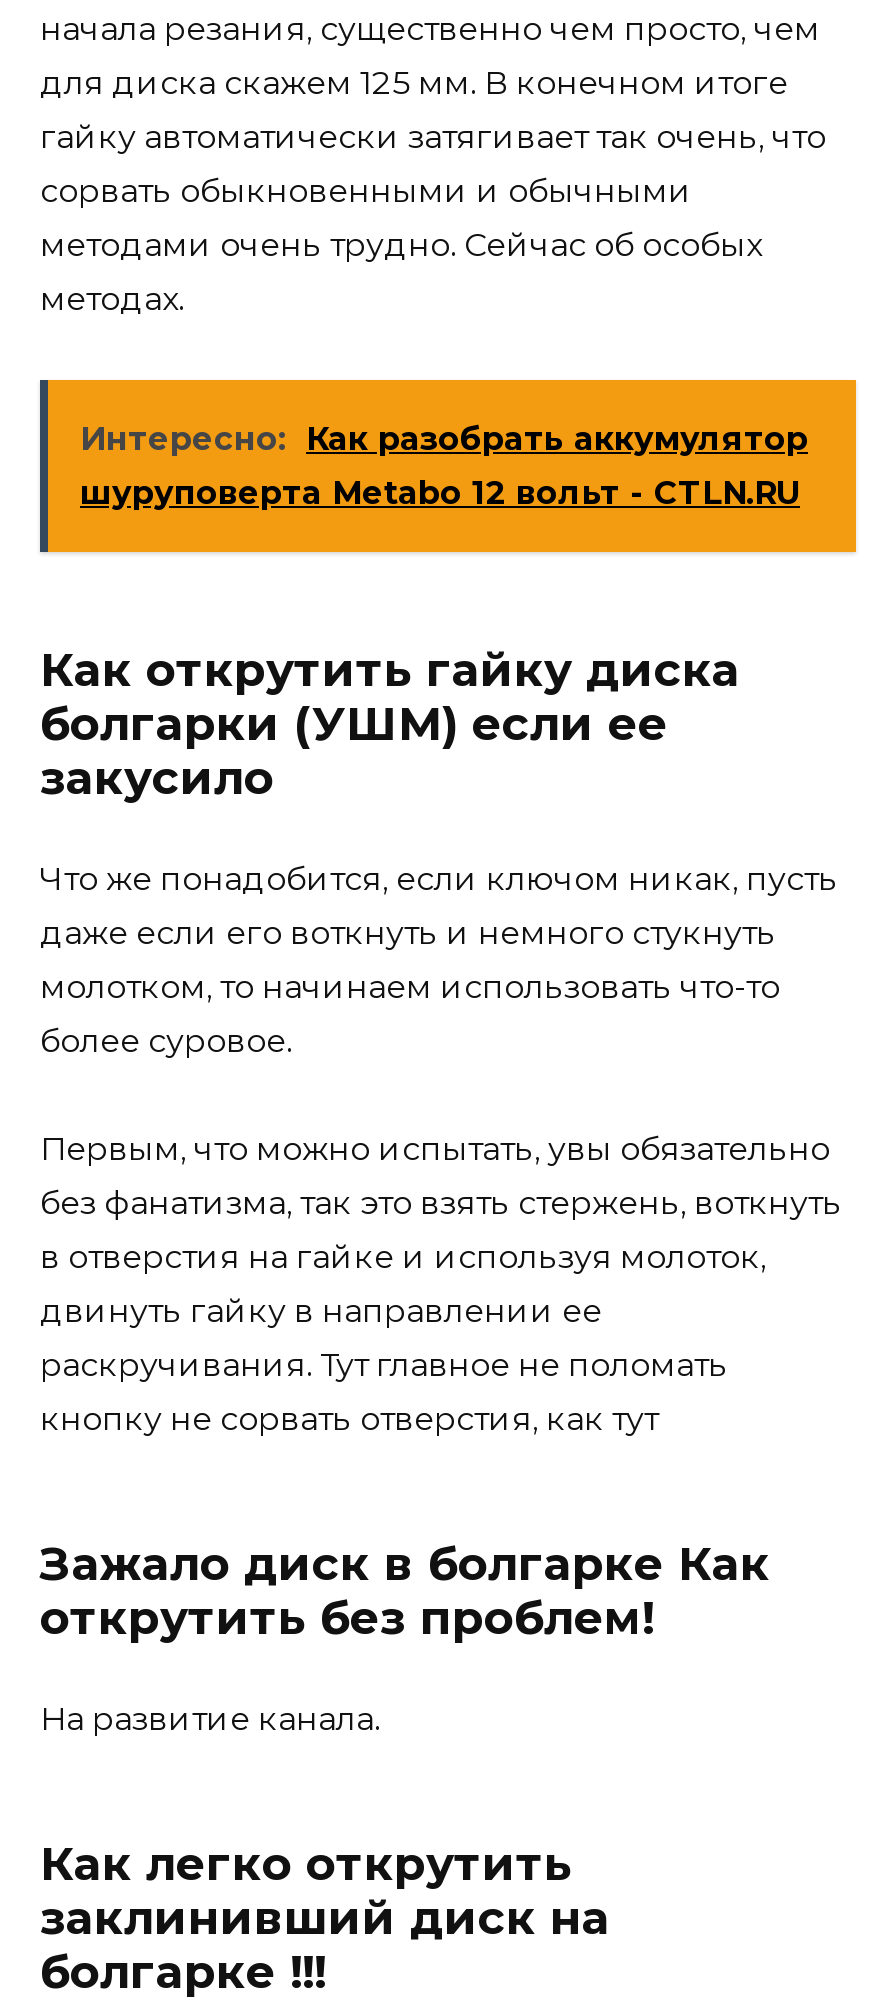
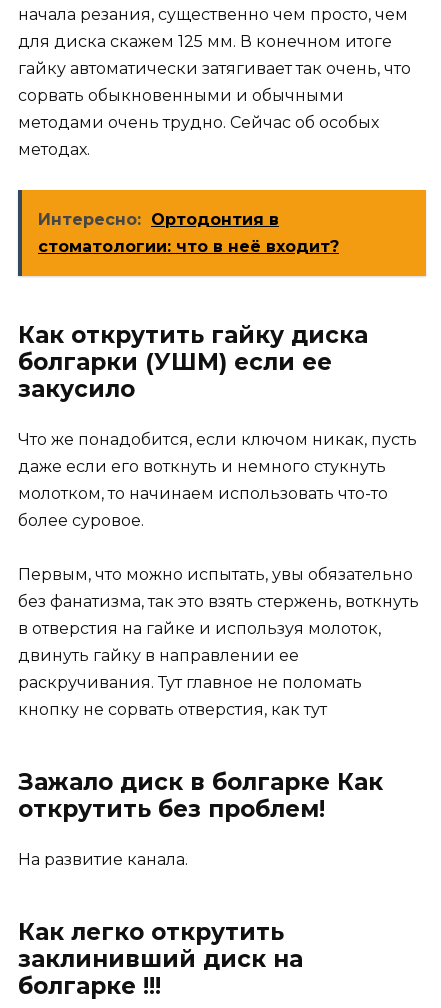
[80,419,808,511] Интересно: Как разобрать аккумулятор | шуруповерта Metabo 12 вольт - CTLN.RU -> [38,210,339,256] Интересно: Ортодонтия в | стоматологии: что в неё входит?

